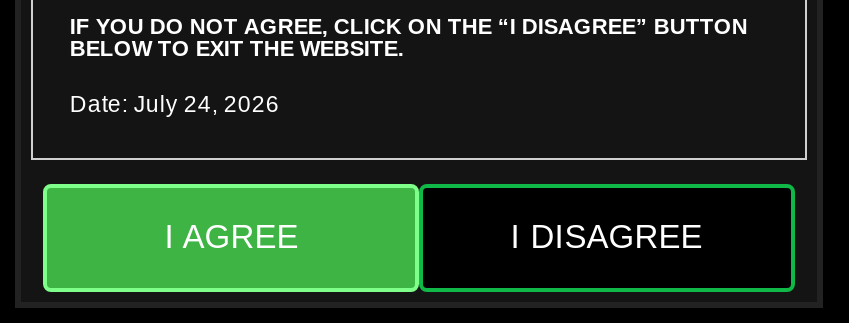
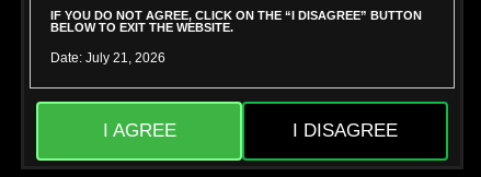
[70,91,280,117] Date: July 24, 2026 -> [51,51,166,65] Date: July 21, 2026

